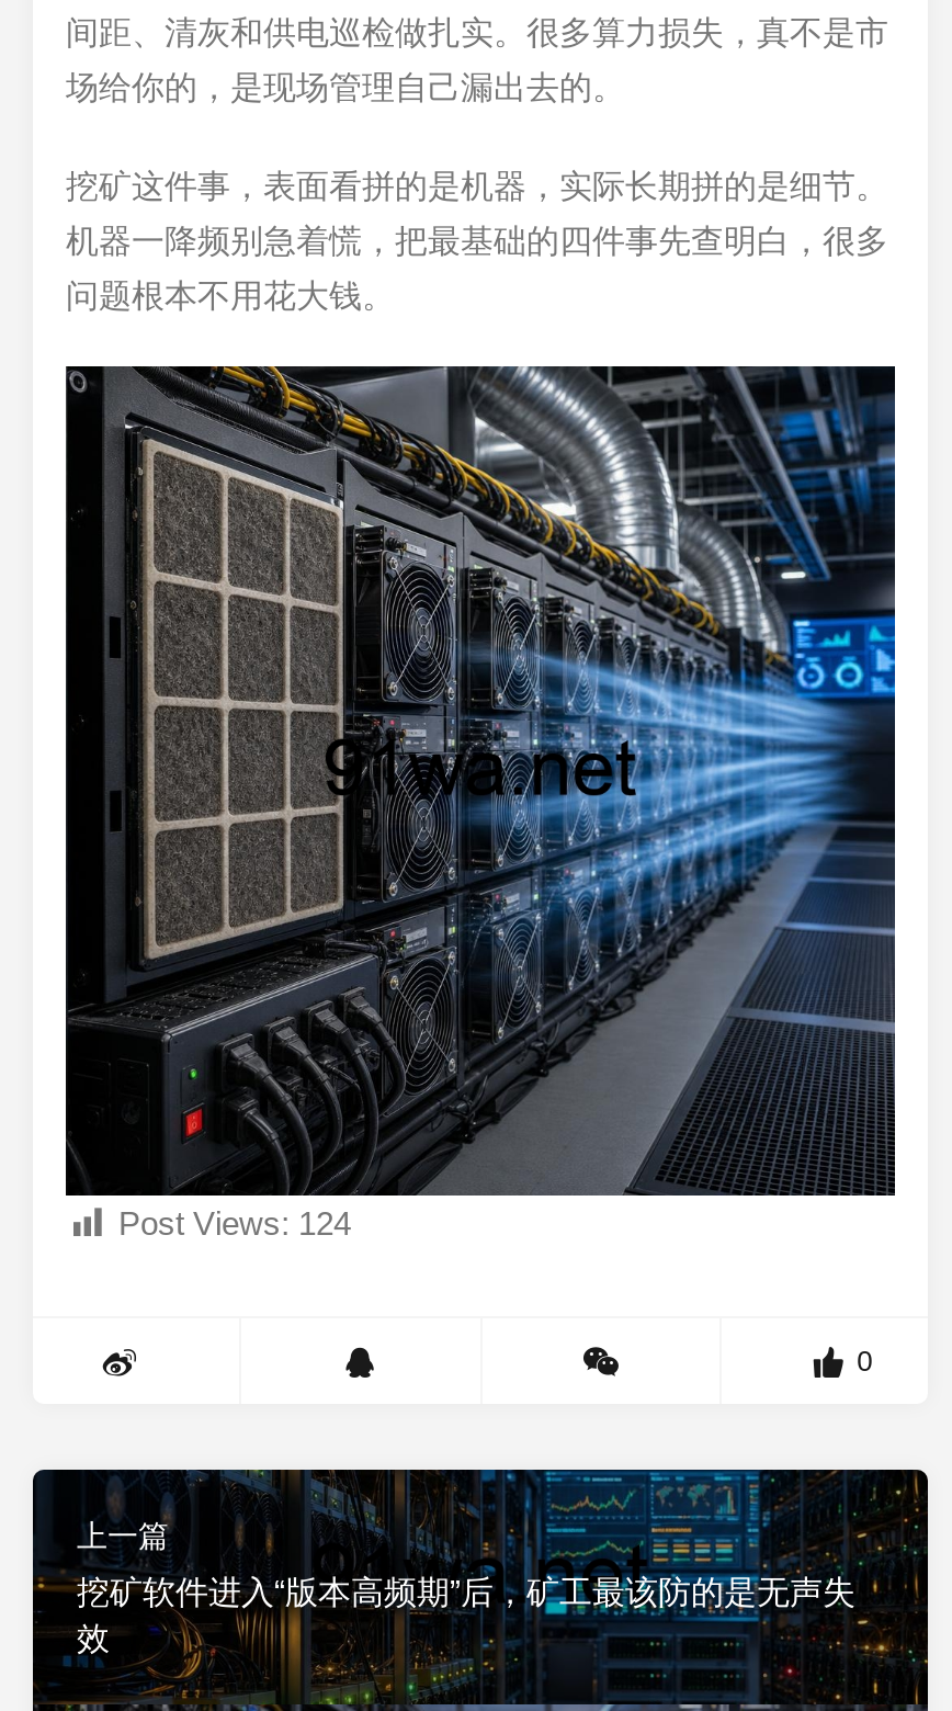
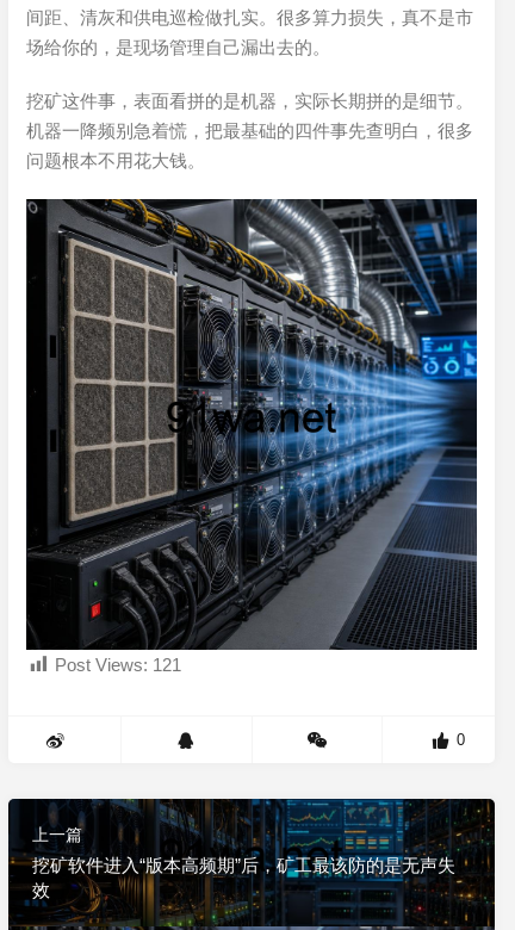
[118,1204,351,1242] Post Views: 124 -> [55,655,181,675] Post Views: 121

